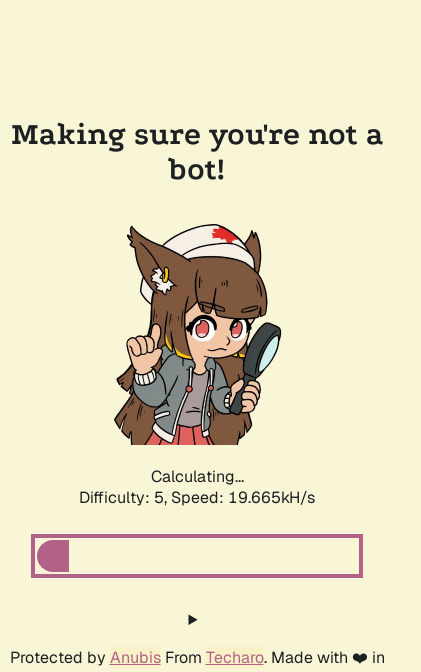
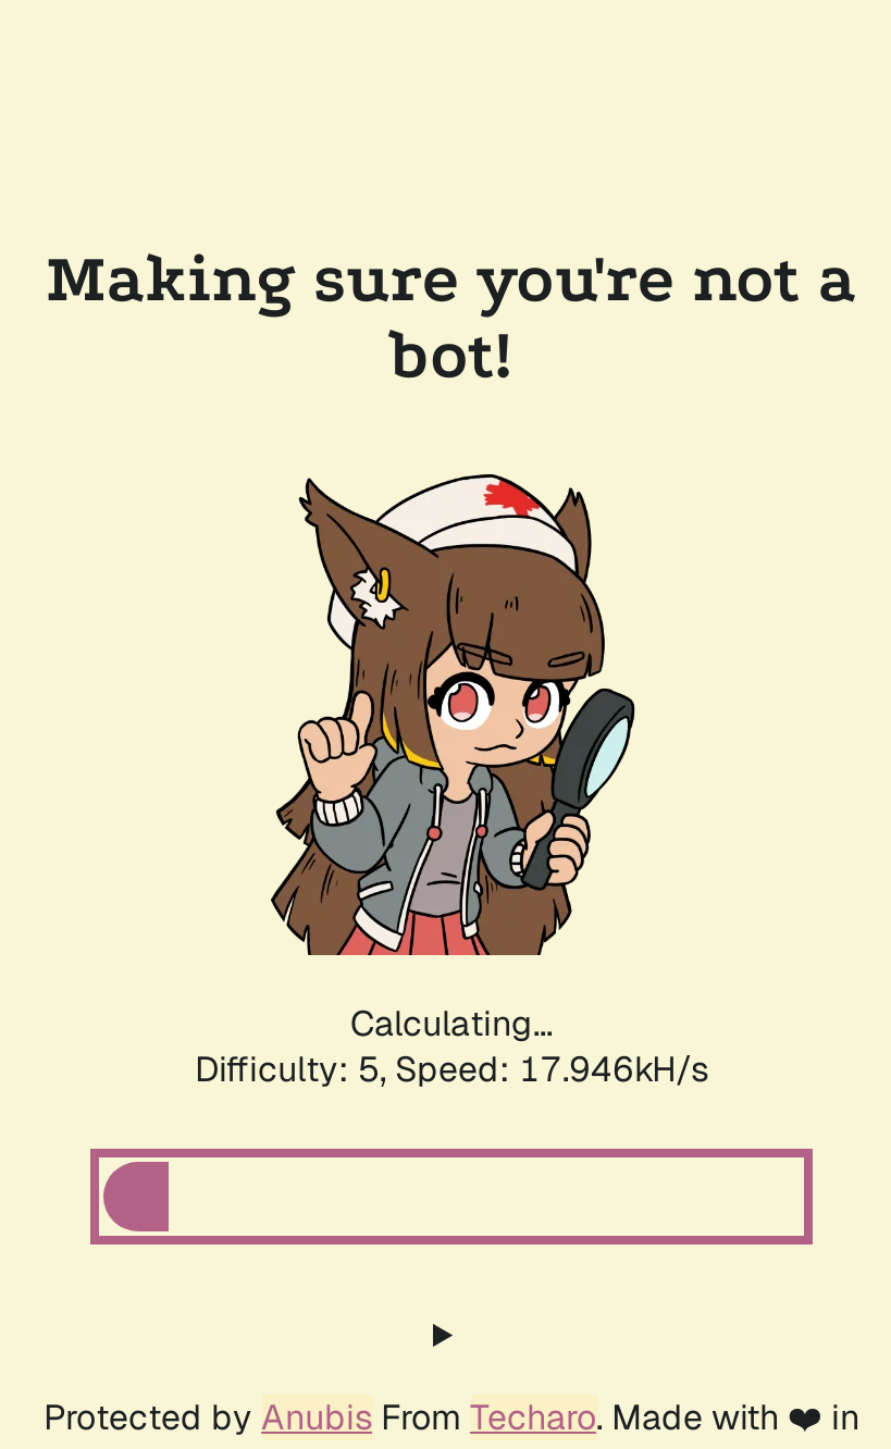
[79,487,315,508] Difficulty: 5, Speed: 19.665kH/s -> [195,1046,708,1092] Difficulty: 5, Speed: 17.946kH/s

